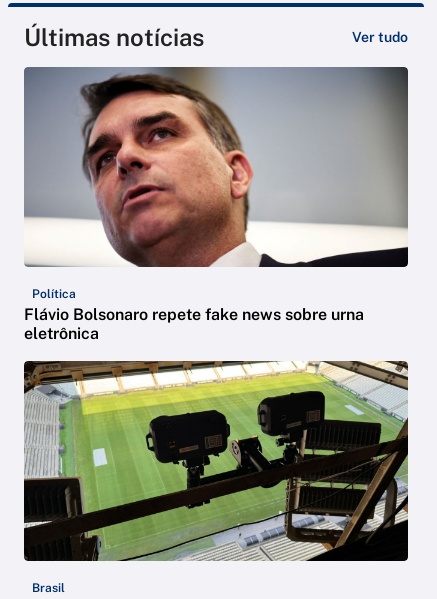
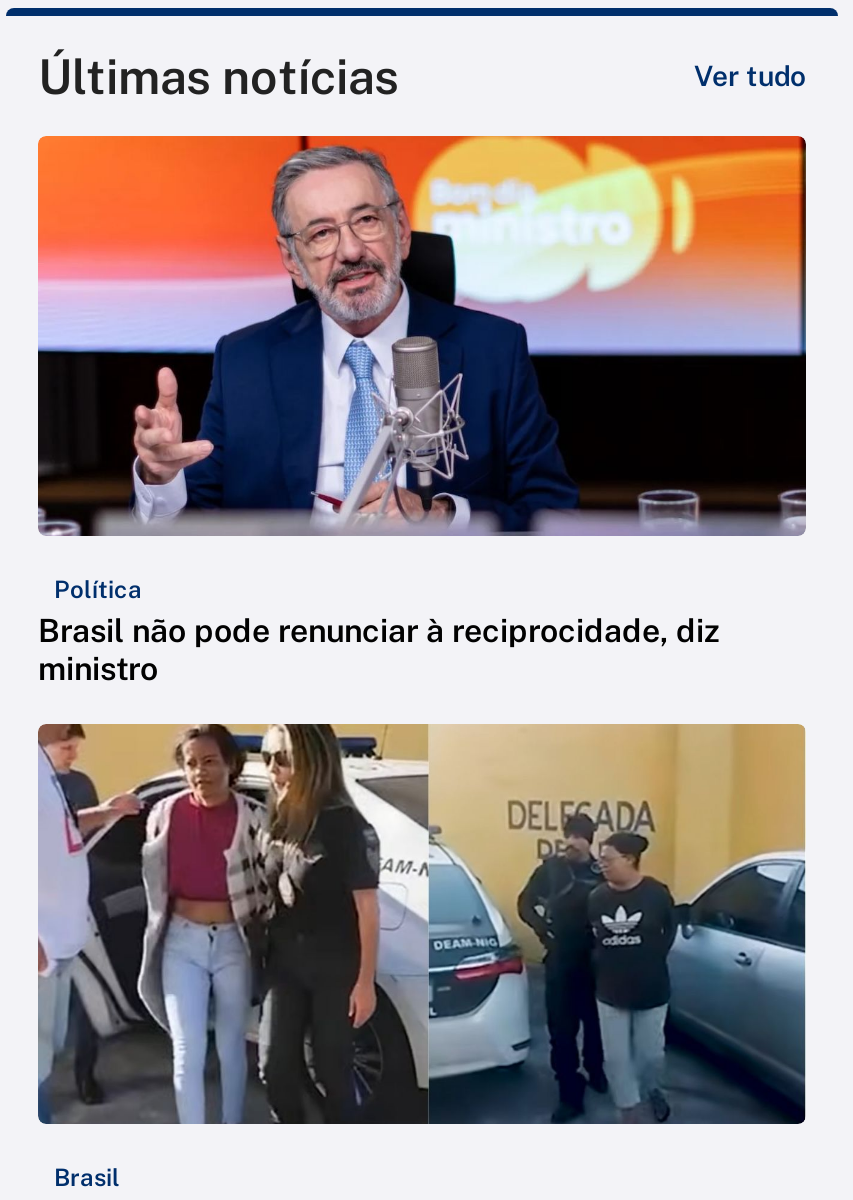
[23,66,409,343] [image] | Flávio Bolsonaro repete fake news sobre urna | eletrônica -> [36,134,808,689] [image] | Brasil não pode renunciar à reciprocidade, diz | ministro
[23,360,409,561] [image] -> [36,722,808,1126] [image]

